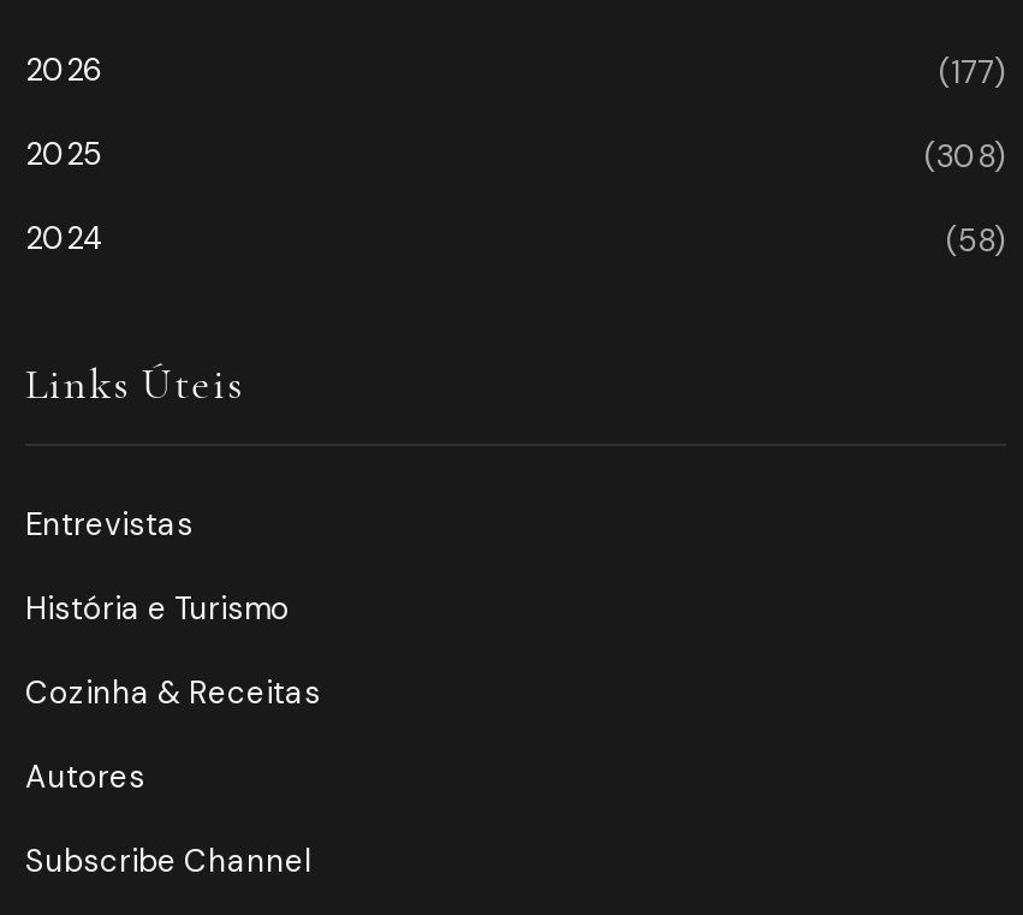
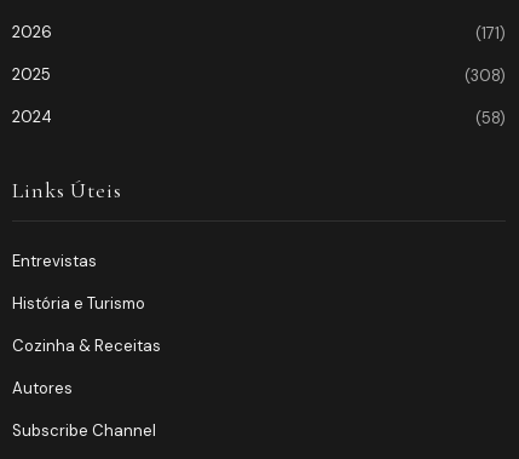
[939,52,1006,93] (177) -> [475,23,506,44] (171)

